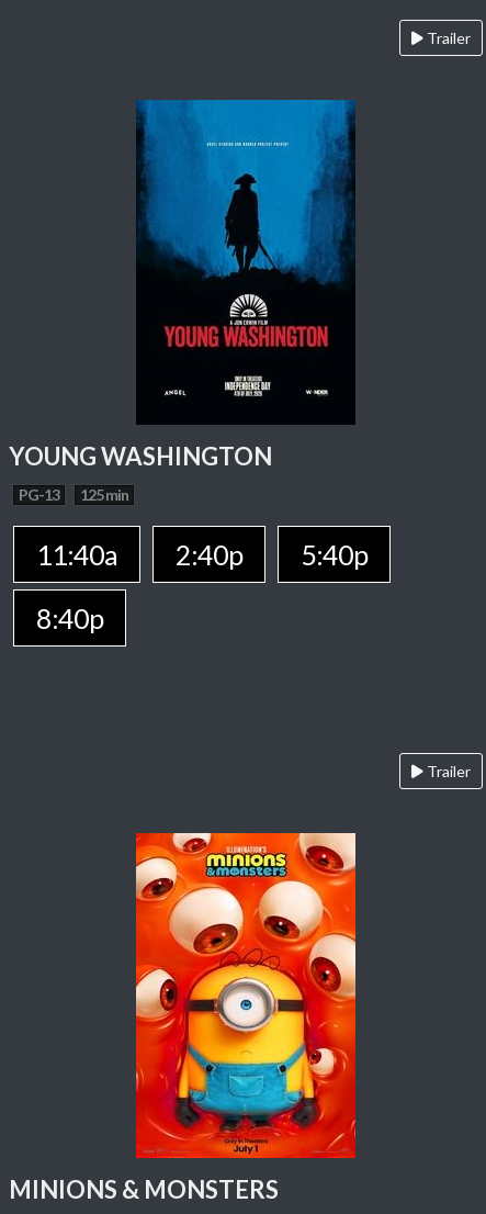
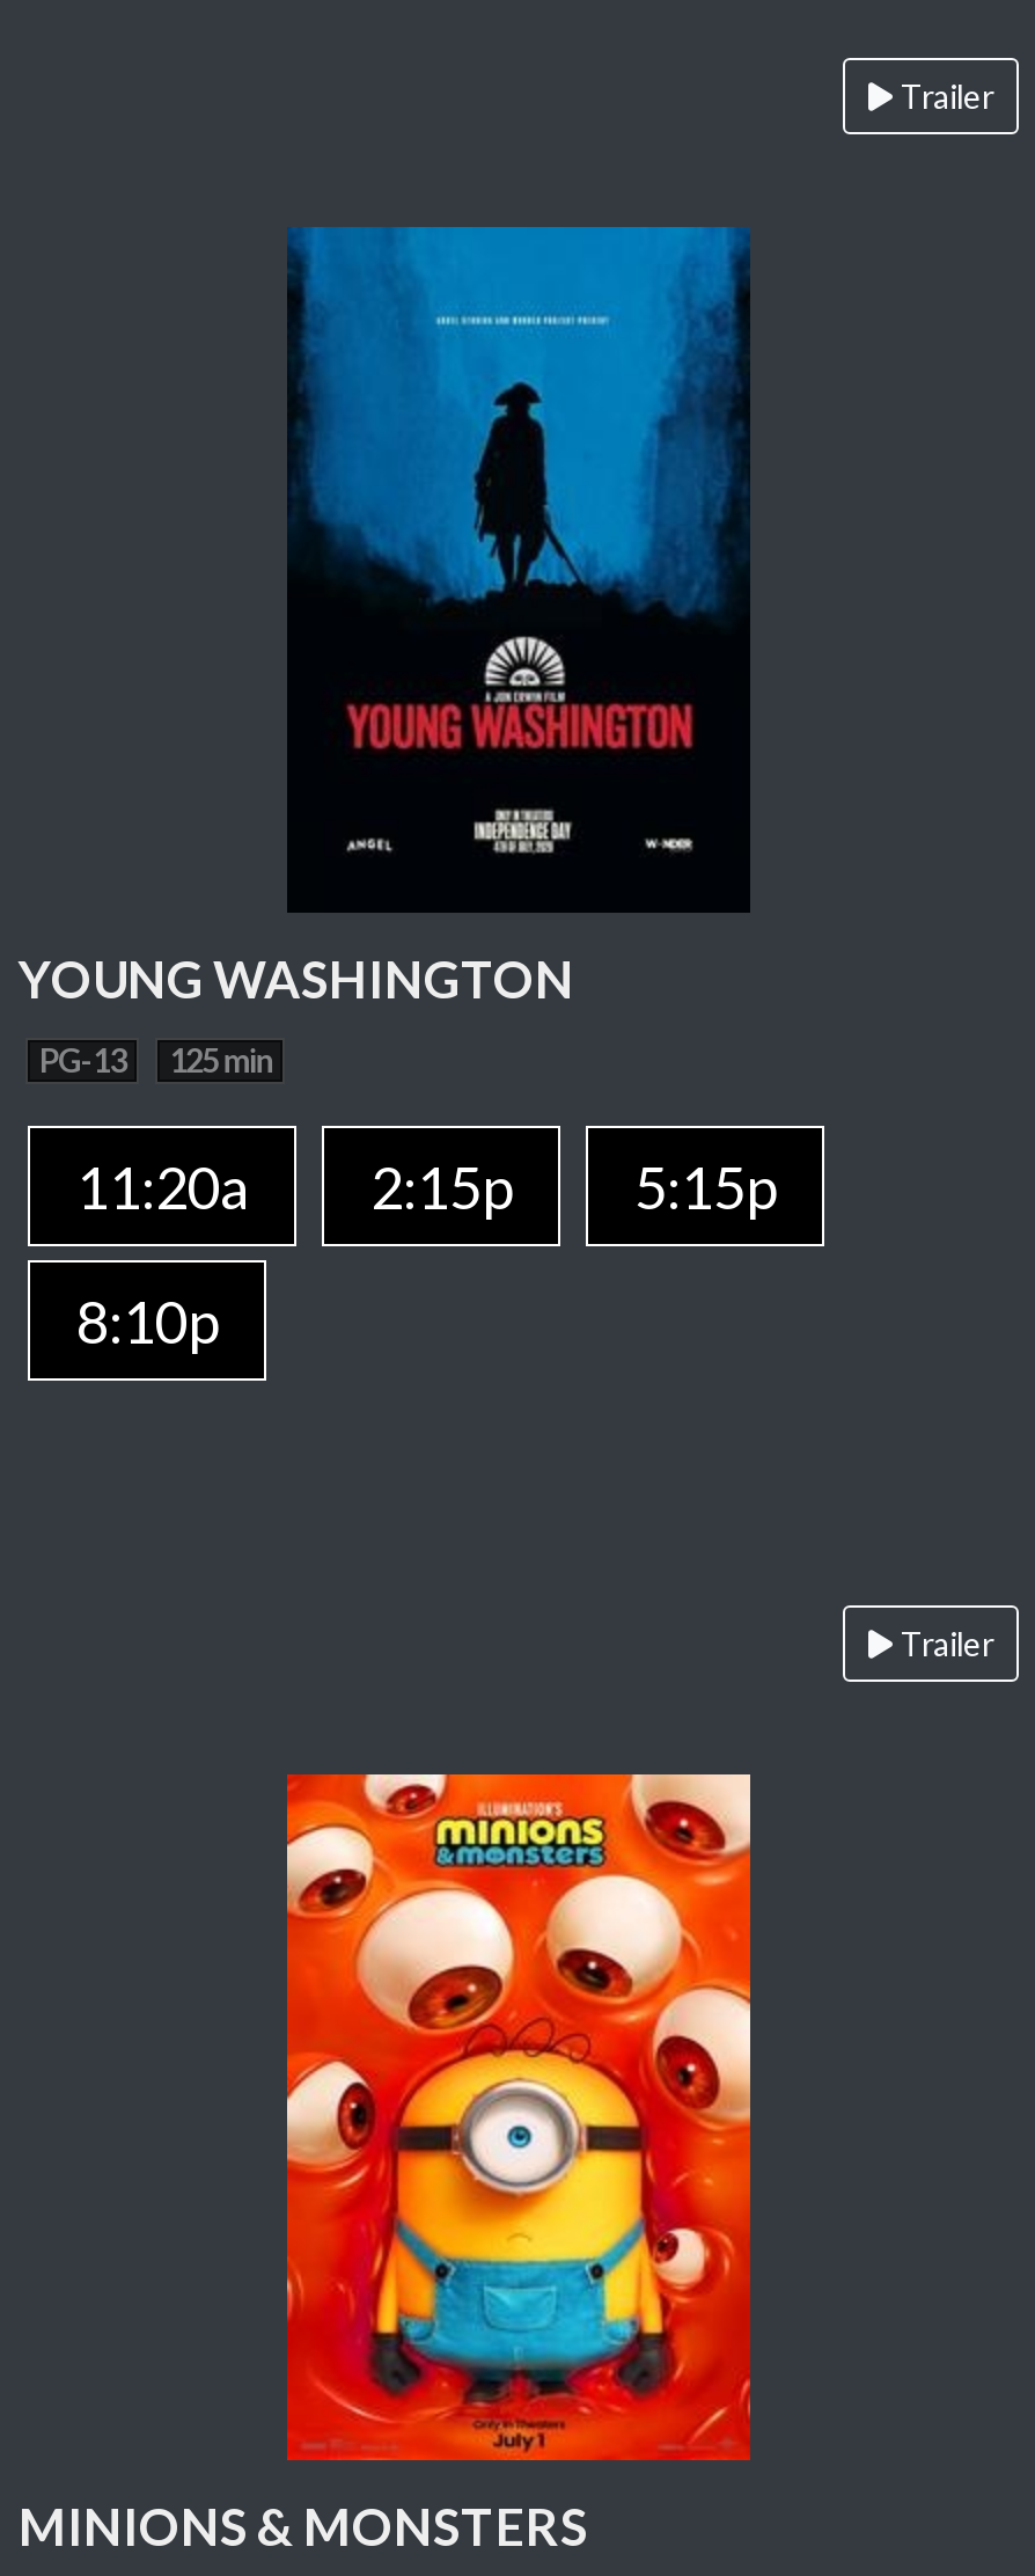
[36,538,368,571] 11:40a | 2:40p | 5:40p -> [76,1151,776,1221] 11:20a | 2:15p | 5:15p
[36,602,103,634] 8:40p -> [76,1286,218,1355] 8:10p

